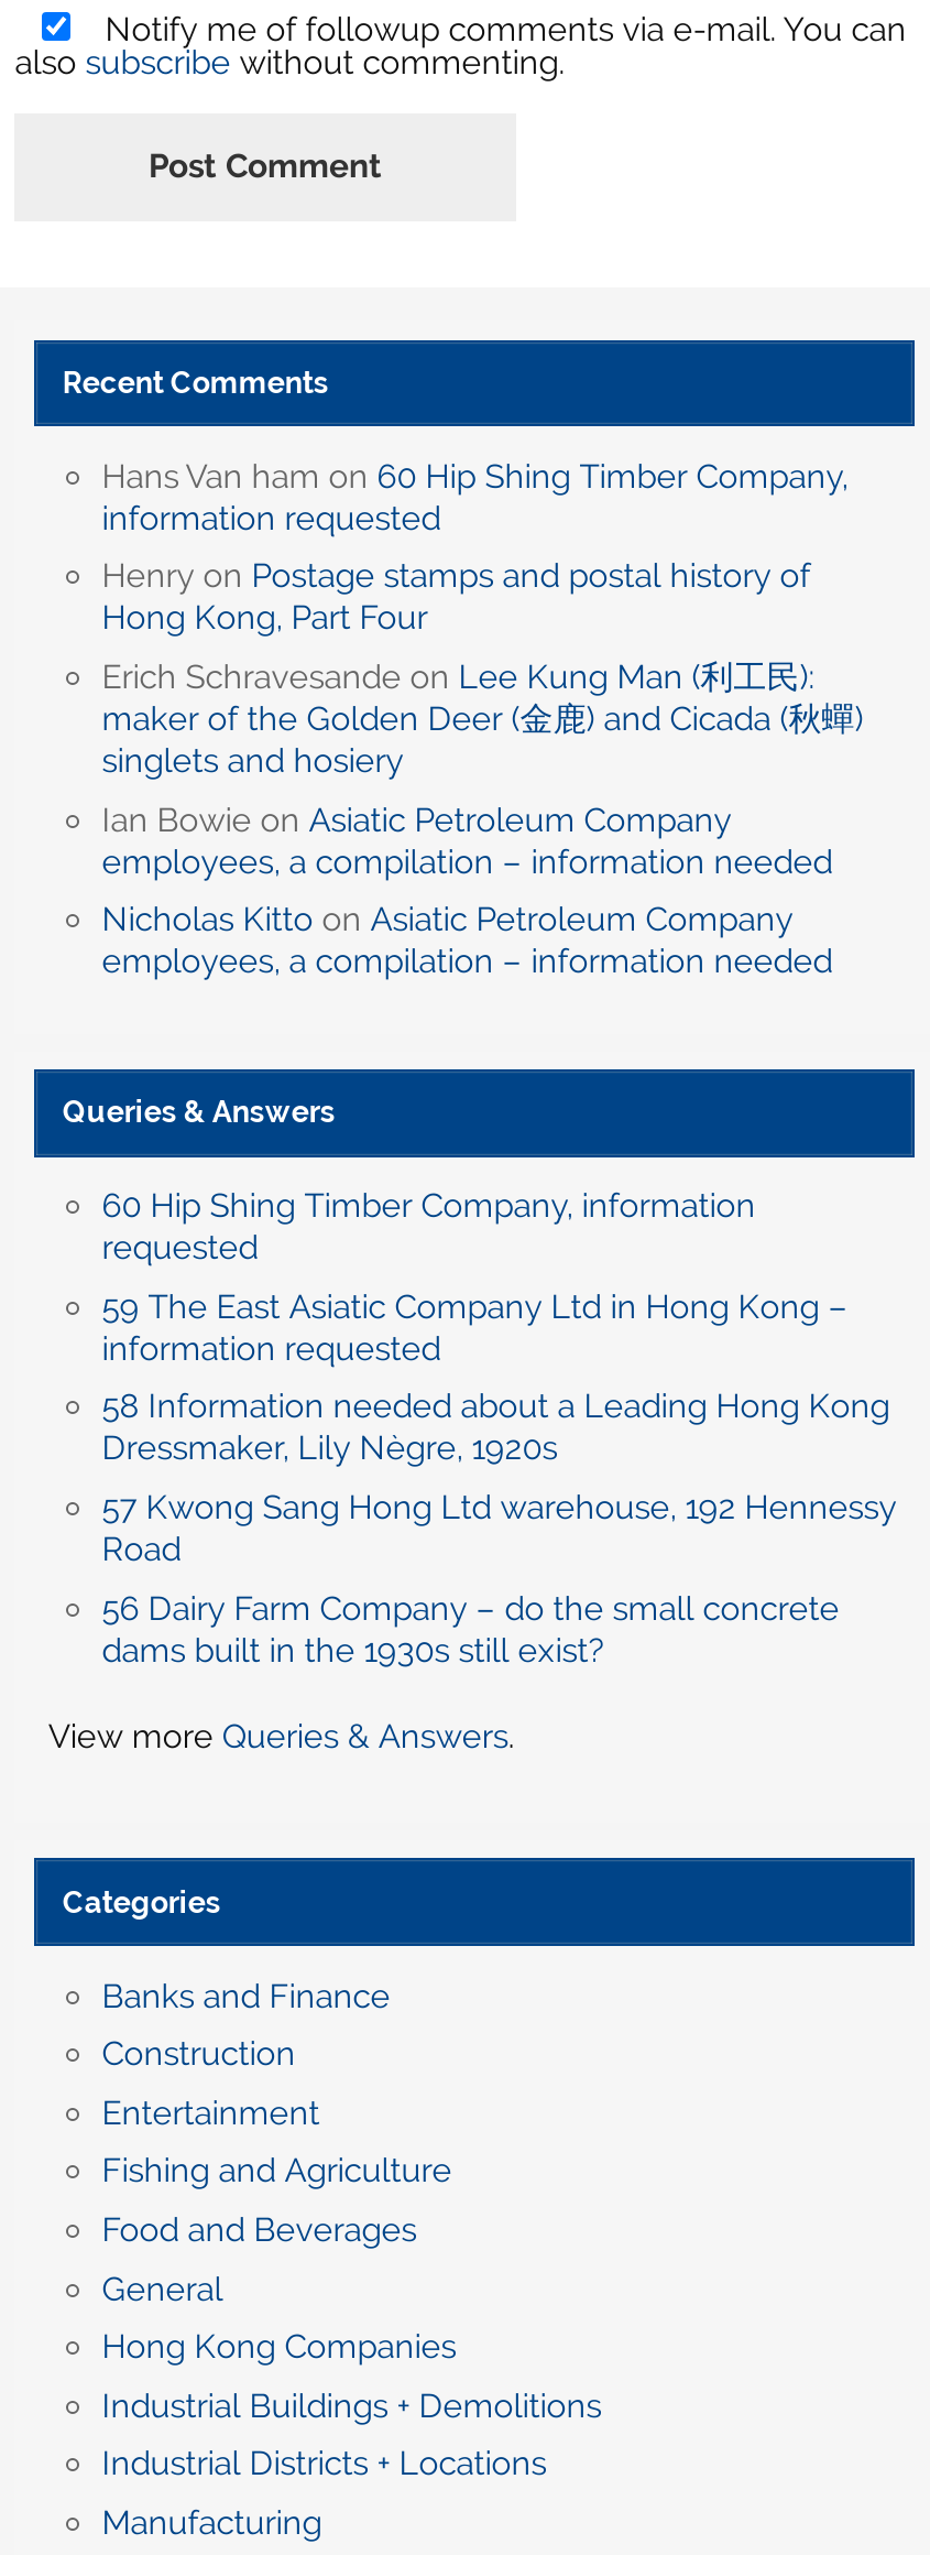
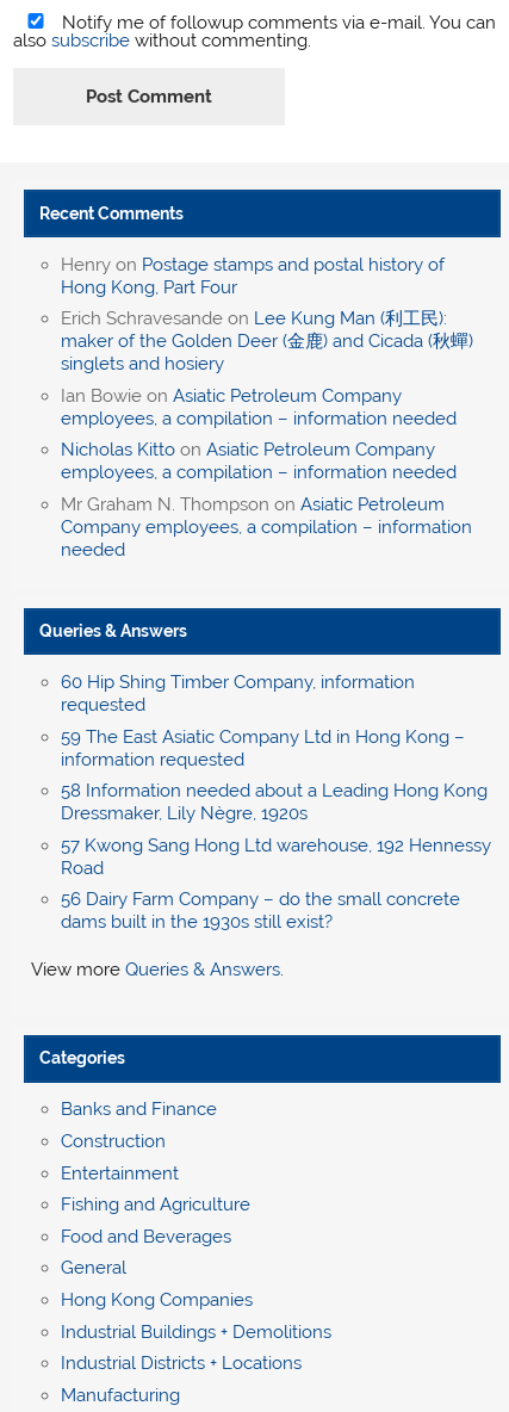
[102,457,848,539] Hans Van ham on 60 Hip Shing Timber Company, | information requested -> none
moved [102,557,863,982] -> [60,253,473,483]: Henry on Postage stamps and postal history of | Hong Kong, Part Four | Erich Schravesande on Lee Kung Man (利工民): | ... | Nicholas Kitto on Asiatic Petroleum Company | employees, a compilation – information needed
none -> [60,494,472,560] Mr Graham N. Thompson on Asiatic Petroleum | Company employees, a compilation – information | needed

